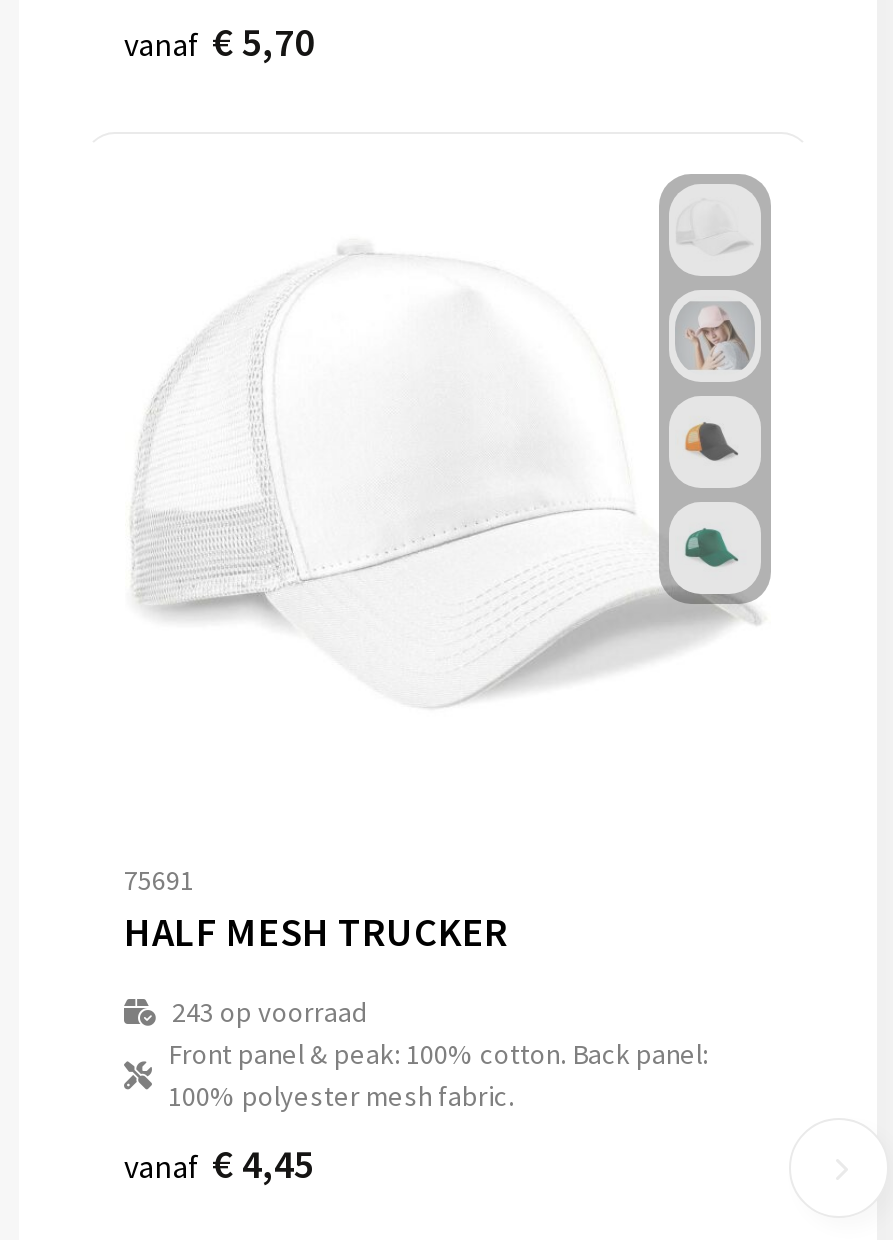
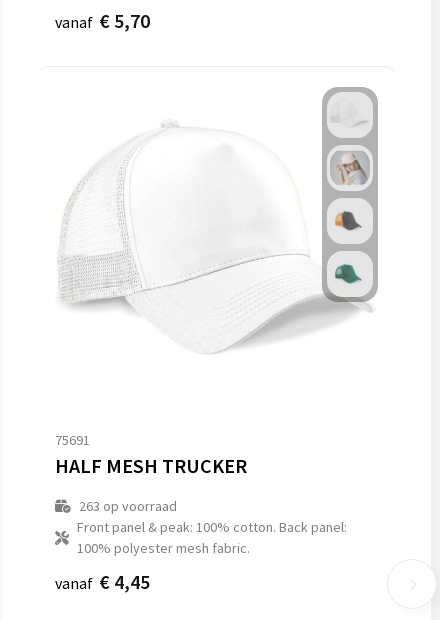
[172,994,368,1030] 243 op voorraad -> [78,497,176,515] 263 op voorraad

